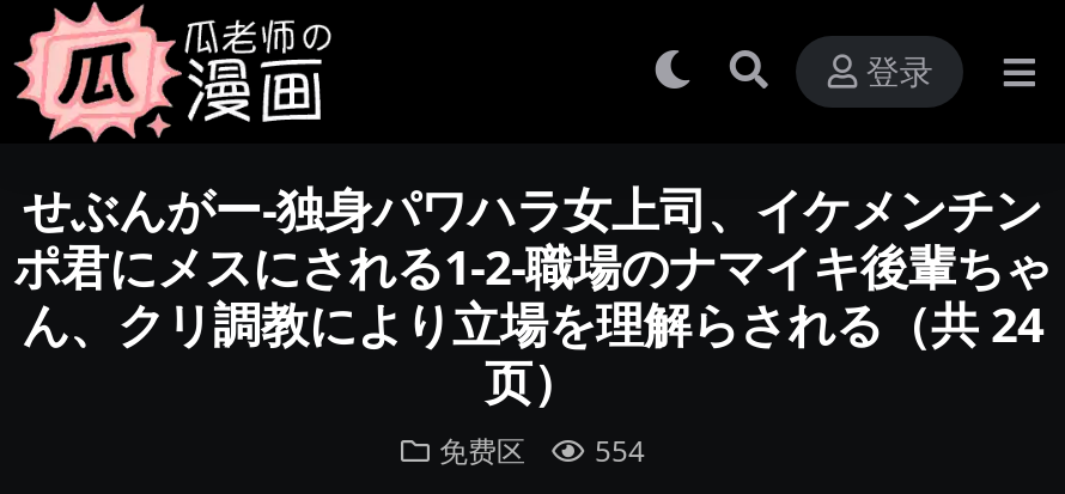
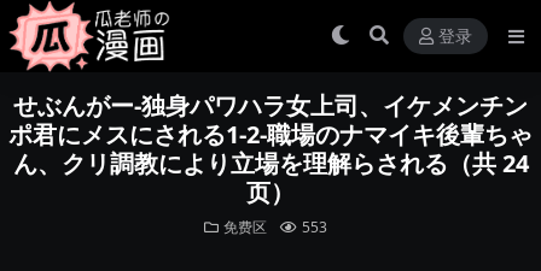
[439,431,645,471] 免费区 554 -> [223,217,327,237] 免费区 553

